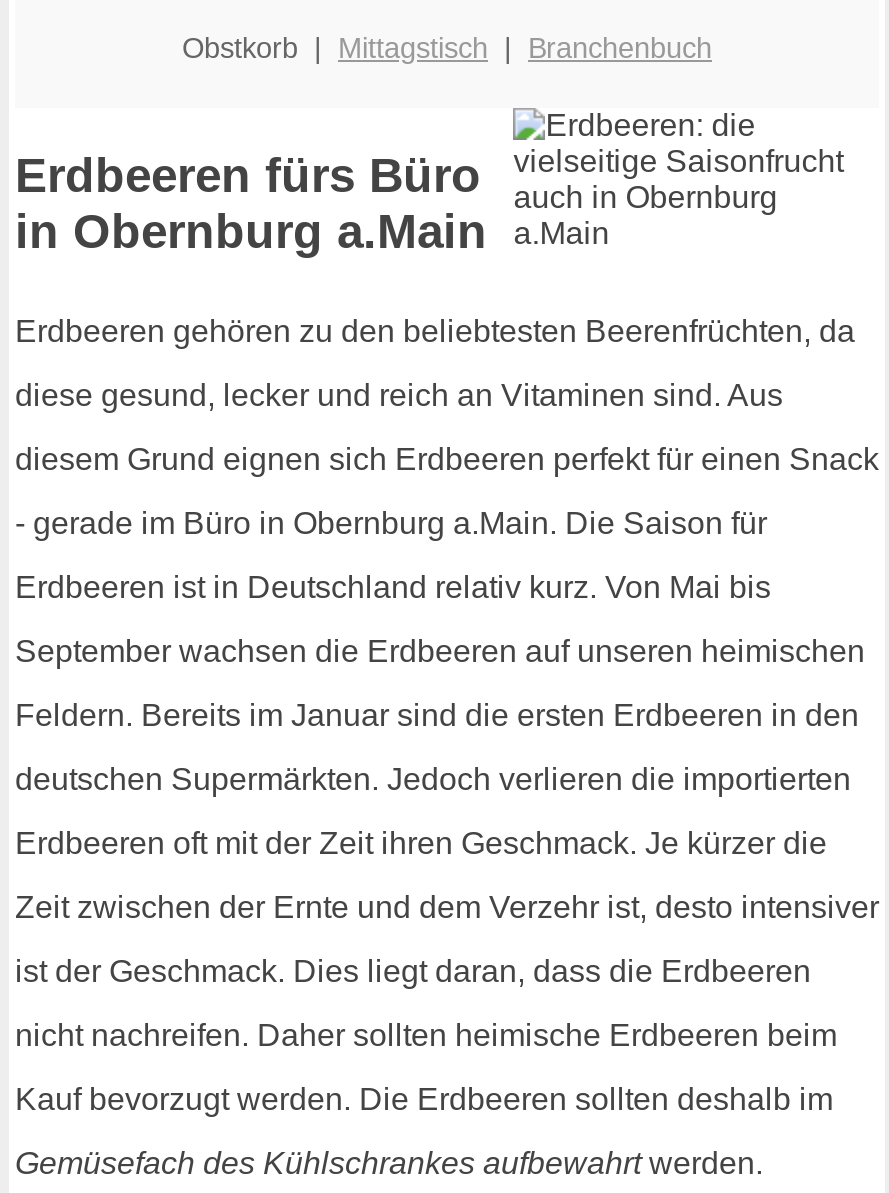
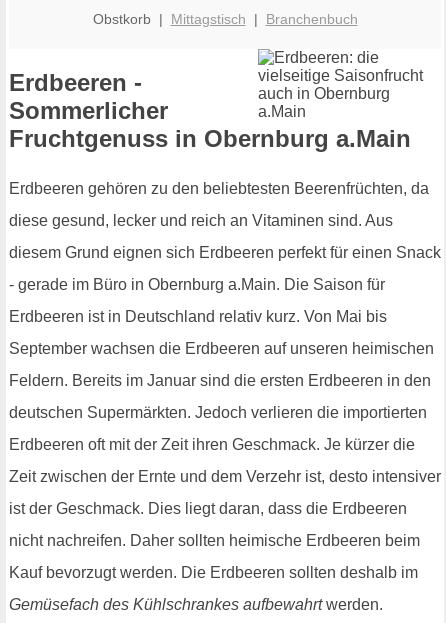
[15,149,487,259] Erdbeeren fürs Büro | in Obernburg a.Main -> [9,69,411,152] Erdbeeren - | Sommerlicher | Fruchtgenuss in Obernburg a.Main

